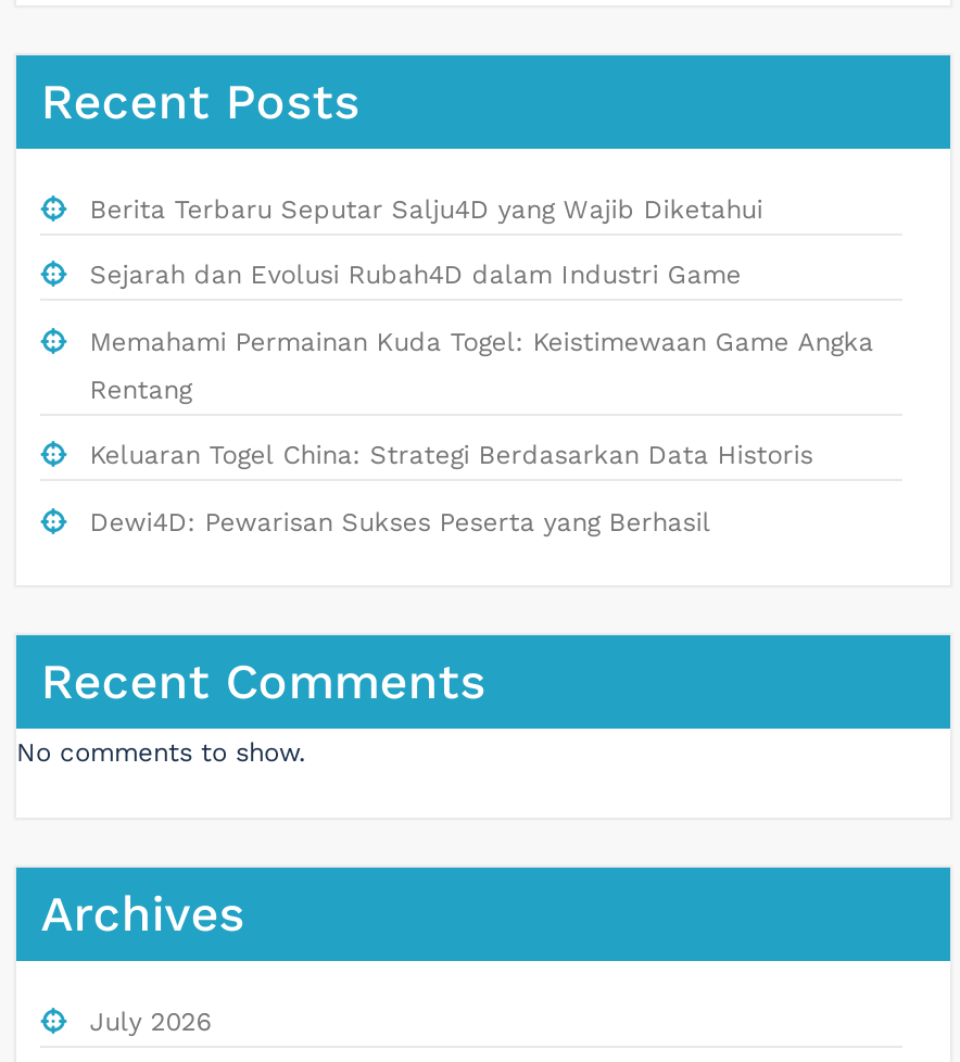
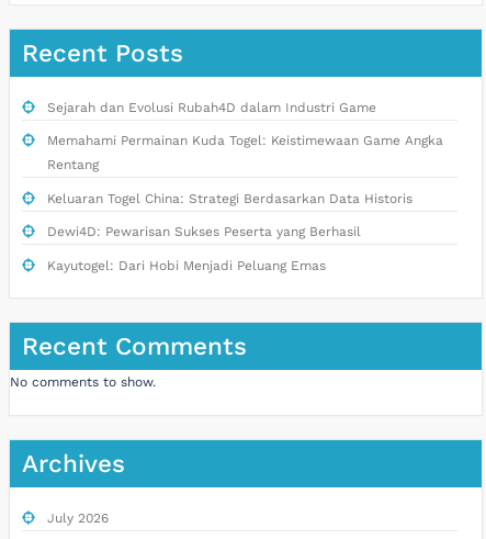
[90,194,763,224] Berita Terbaru Seputar Salju4D yang Wajib Diketahui -> none
moved [90,260,874,537] -> [47,99,443,239]: Sejarah dan Evolusi Rubah4D dalam Industri Game | Memahami Permainan Kuda Togel: Keistimewaan Game Angka | Rentang | Keluaran Togel China: Strategi Berdasarkan Data Historis | Dewi4D: Pewarisan Sukses Peserta yang Berhasil
none -> [47,258,326,273] Kayutogel: Dari Hobi Menjadi Peluang Emas

